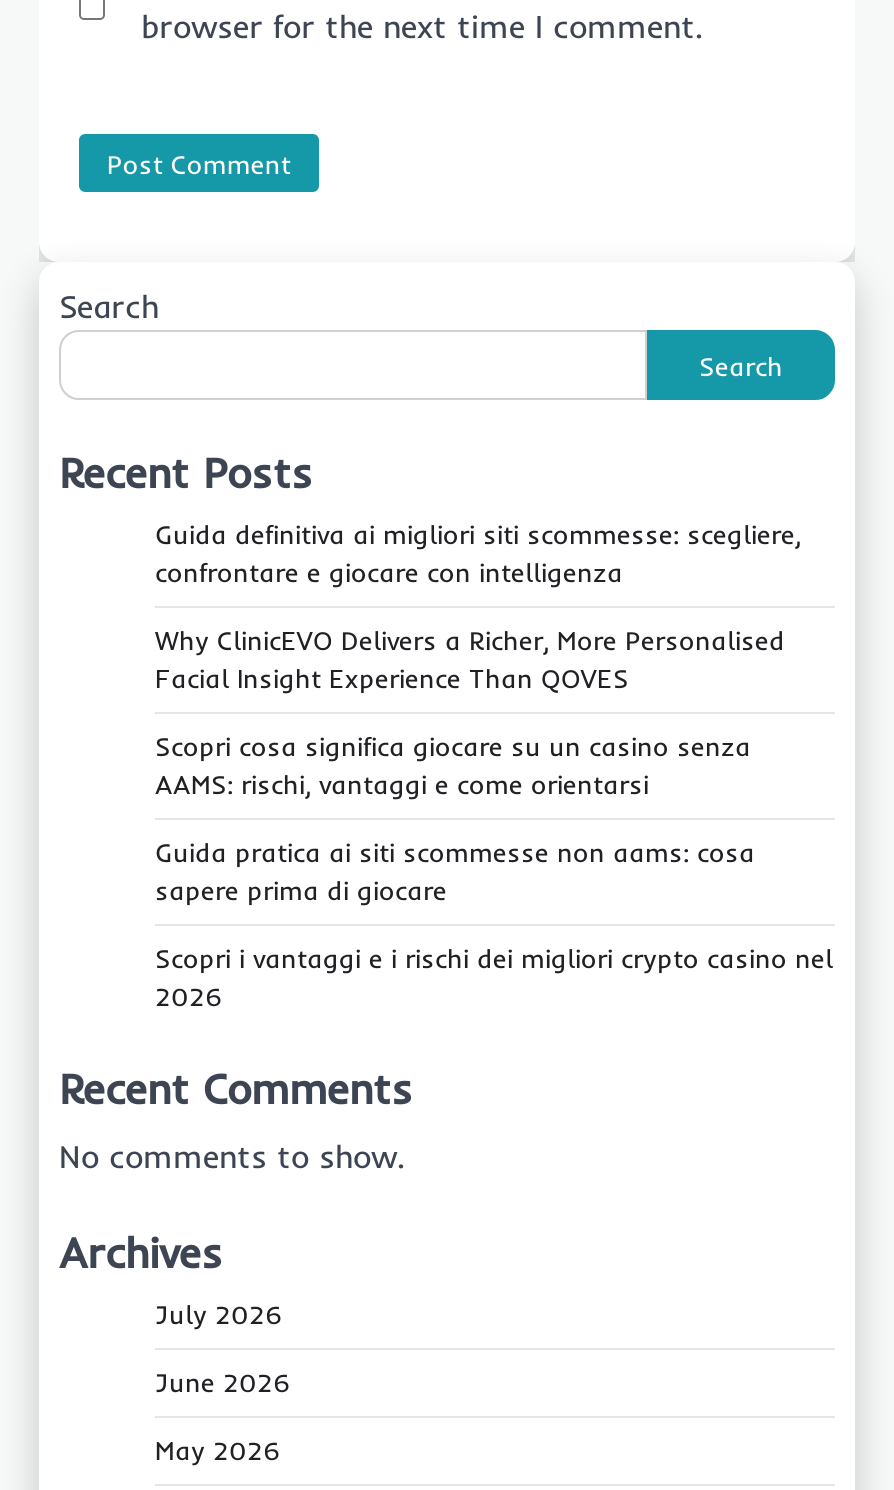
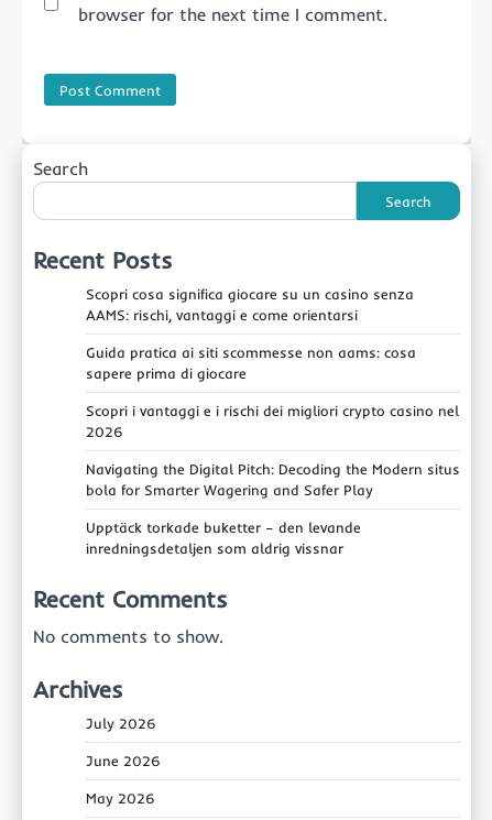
[155,519,801,695] Guida definitiva ai migliori siti scommesse: scegliere, | confrontare e giocare con intelligenza | Why ClinicEVO Delivers a Richer, More Personalised | Facial Insight Experience Than QOVES -> none
moved [155,731,833,1013] -> [86,286,459,441]: Scopri cosa significa giocare su un casino senza | AAMS: rischi, vantaggi e come orientarsi | Guida pratica ai siti scommesse non aams: cosa | sapere prima di giocare | Scopri i vantaggi e i rischi dei migliori crypto casino nel | 2026
none -> [86,461,460,557] Navigating the Digital Pitch: Decoding the Modern situs | bola for Smarter Wagering and Safer Play | Upptäck torkade buketter – den levande | inredningsdetaljen som aldrig vissnar

